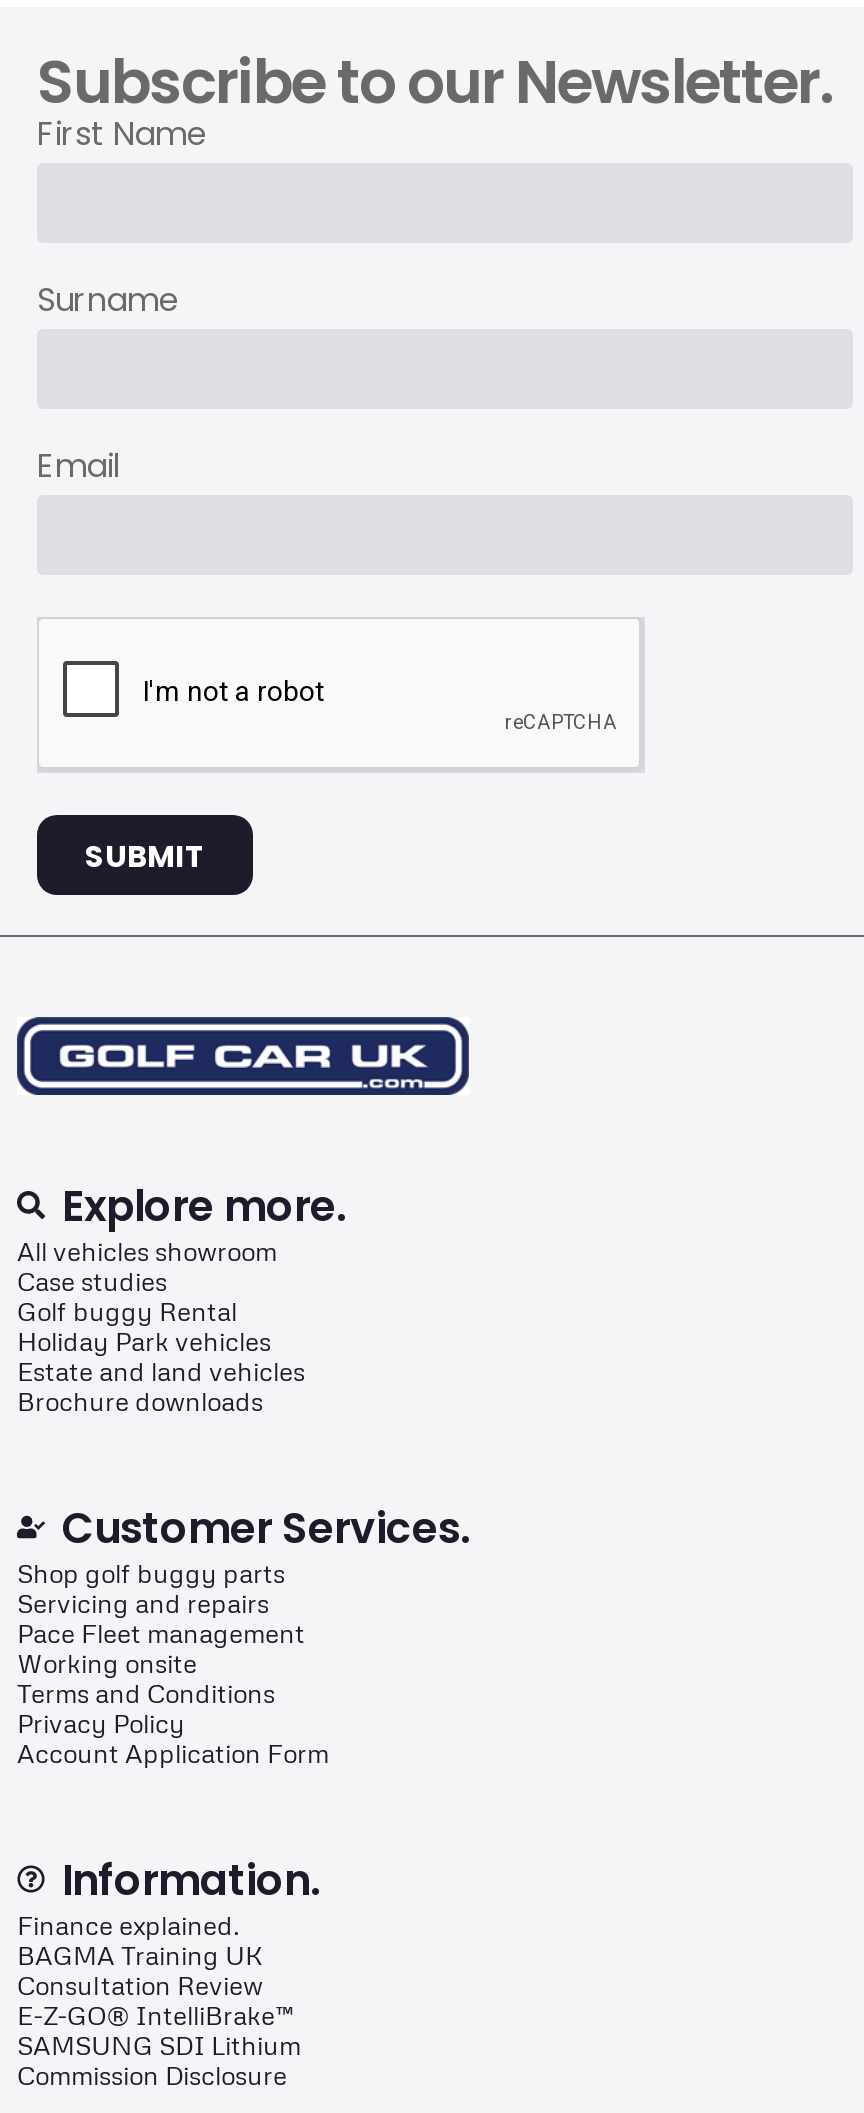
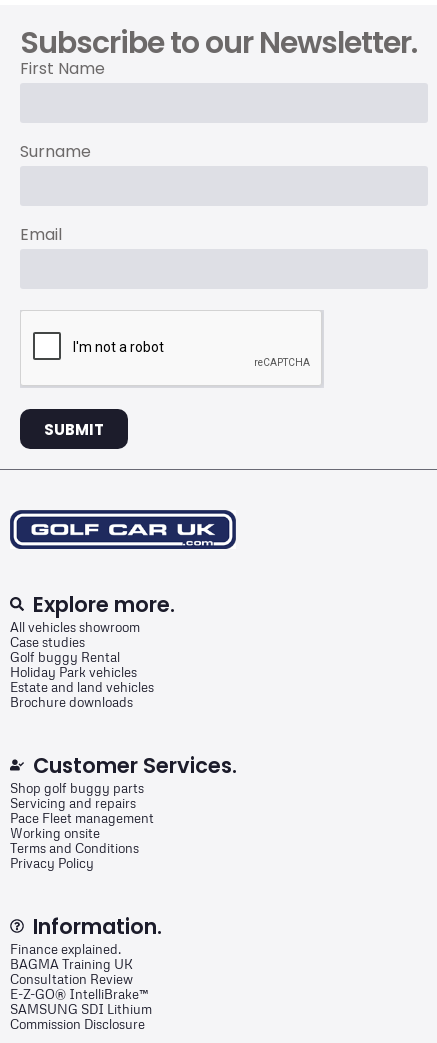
[17,1737,329,1769] Account Application Form -> none

